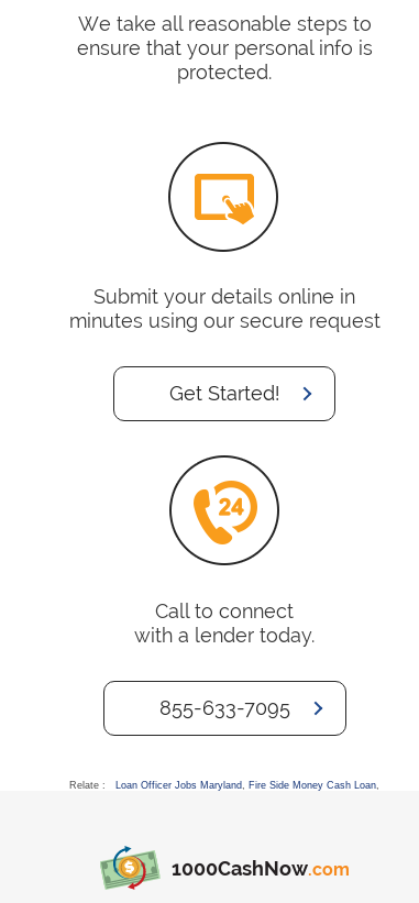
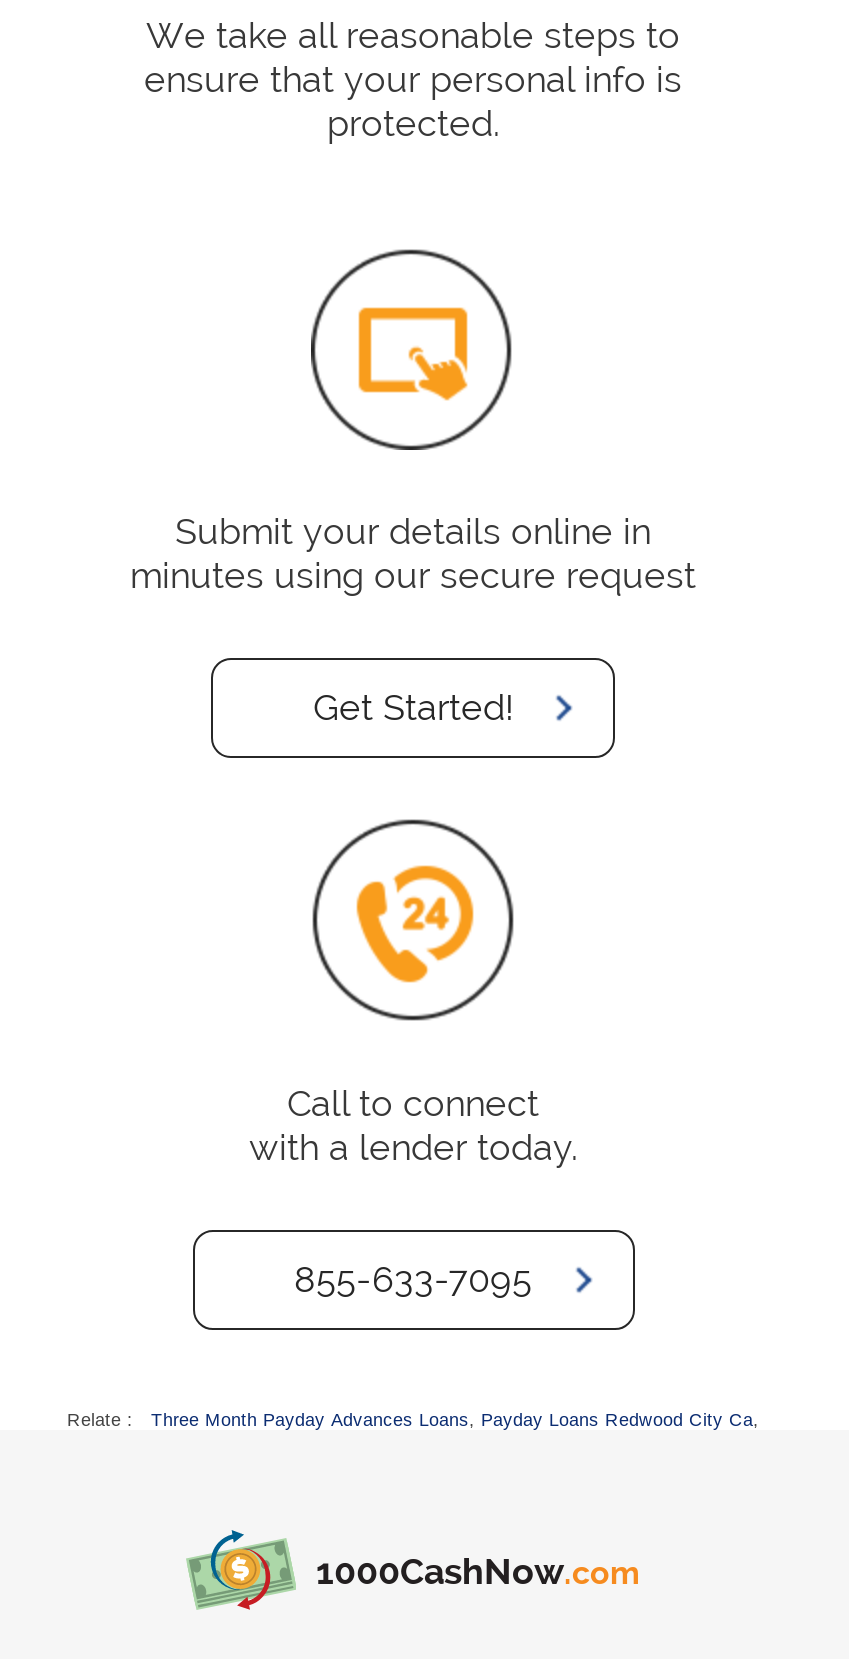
[69,780,379,791] Relate : Loan Officer Jobs Maryland, Fire Side Money Cash Loan, -> [67,1410,759,1430] Relate : Three Month Payday Advances Loans, Payday Loans Redwood City Ca,

